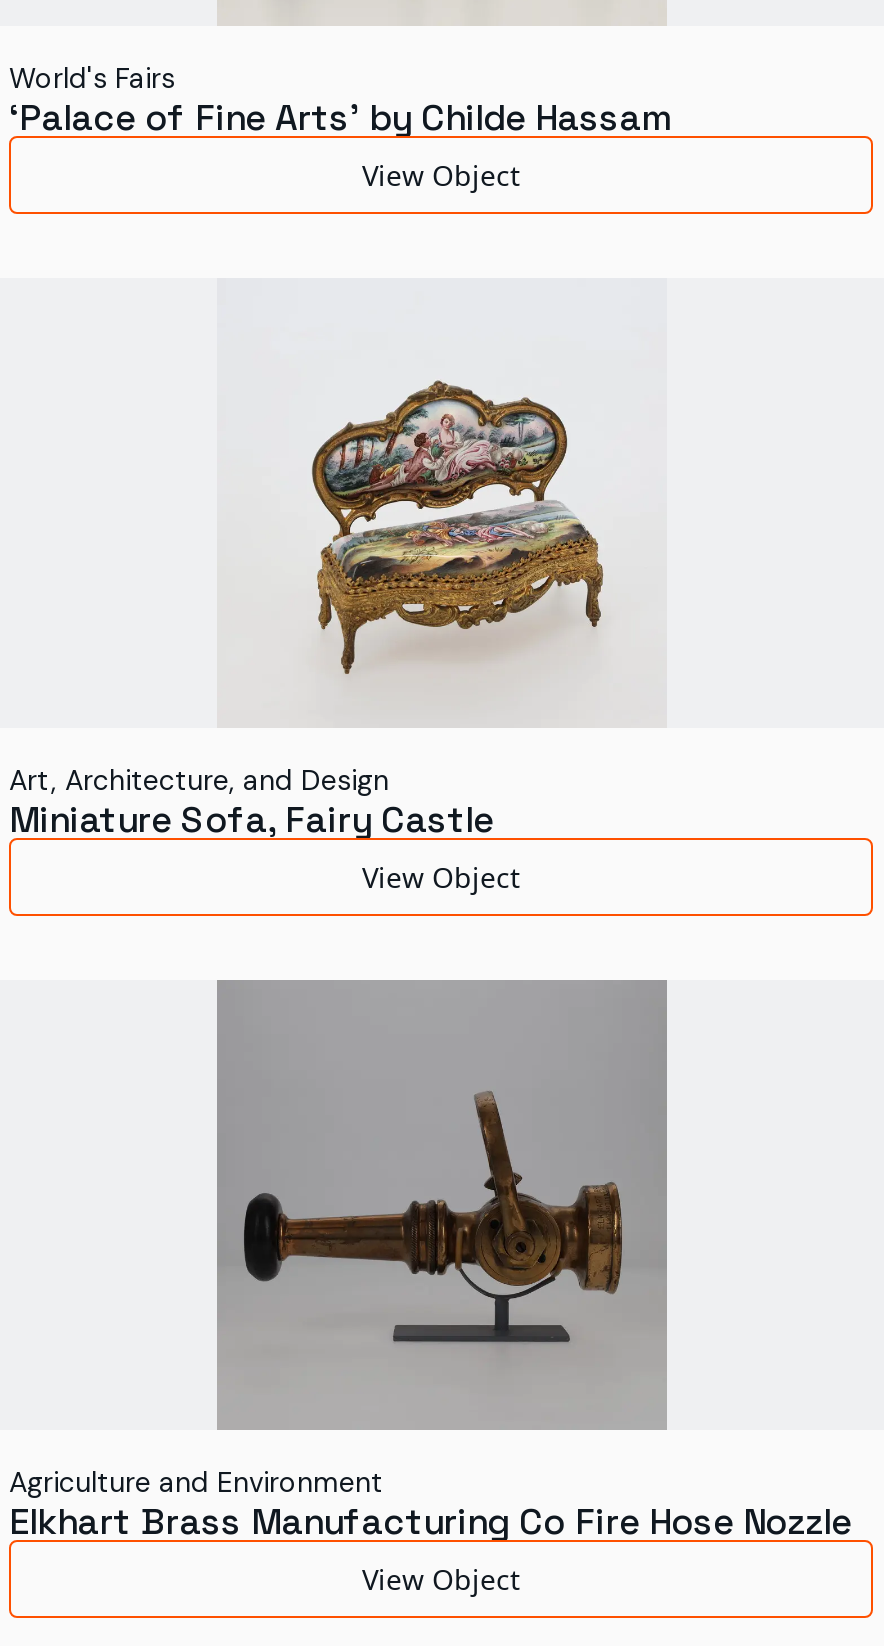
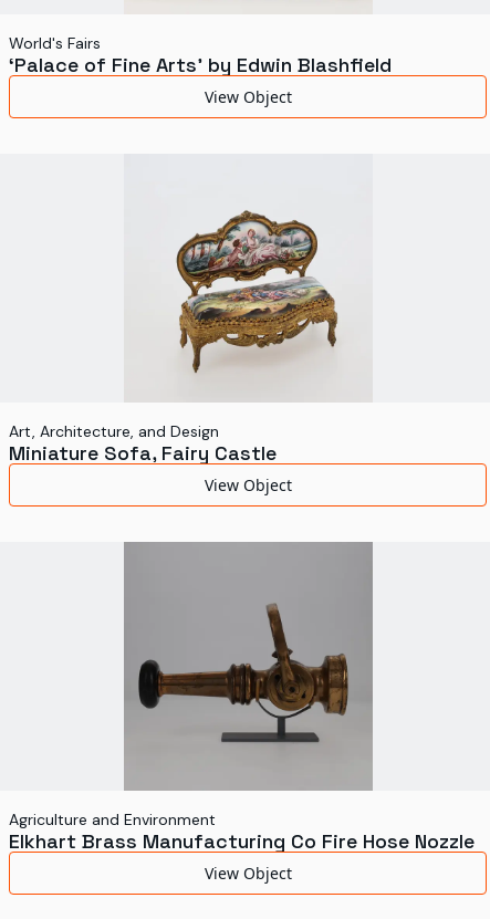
[9,94,669,140] ‘Palace of Fine Arts’ by Childe Hassam -> [9,52,392,77] ‘Palace of Fine Arts’ by Edwin Blashfield

